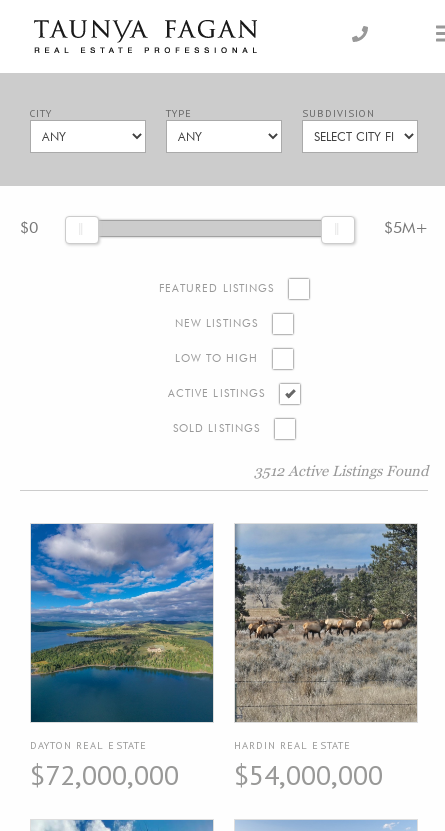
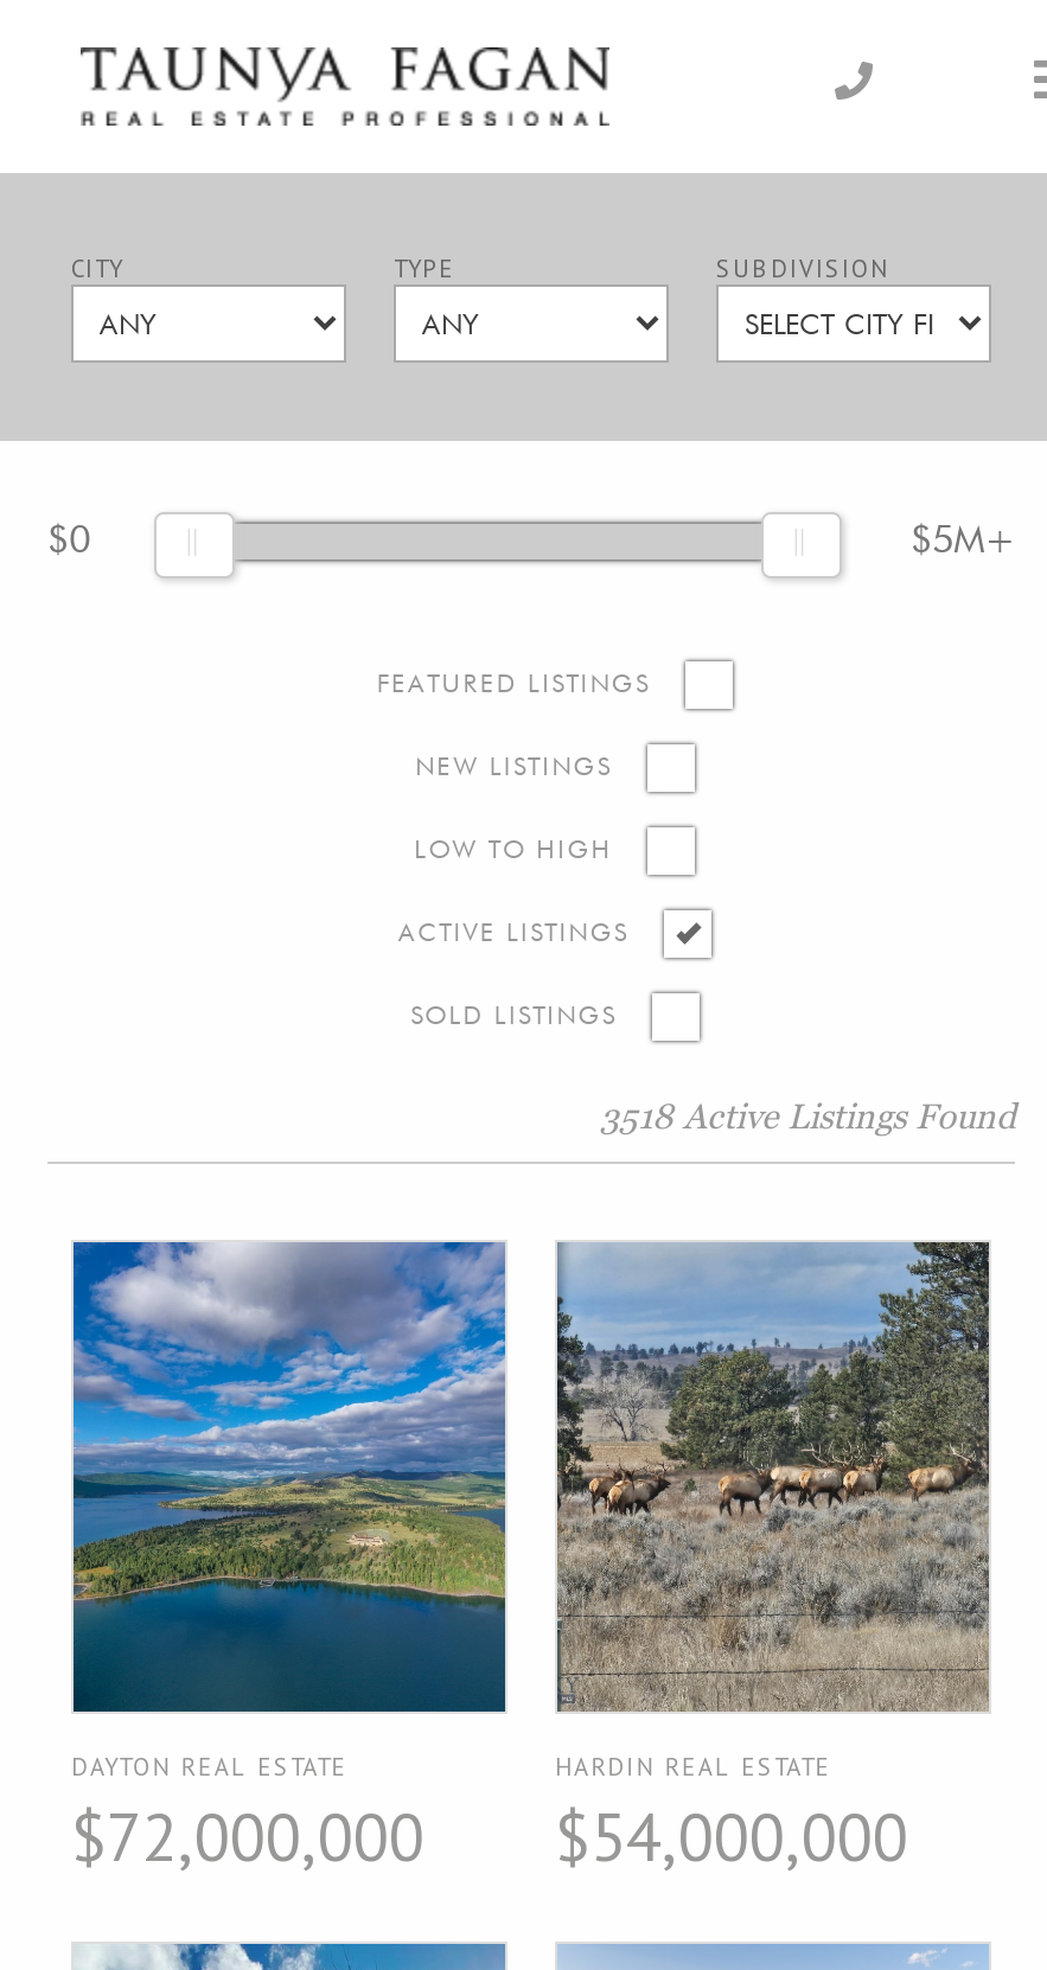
[254,461,428,479] 3512 Active Listings Found -> [600,1093,1015,1136] 3518 Active Listings Found

